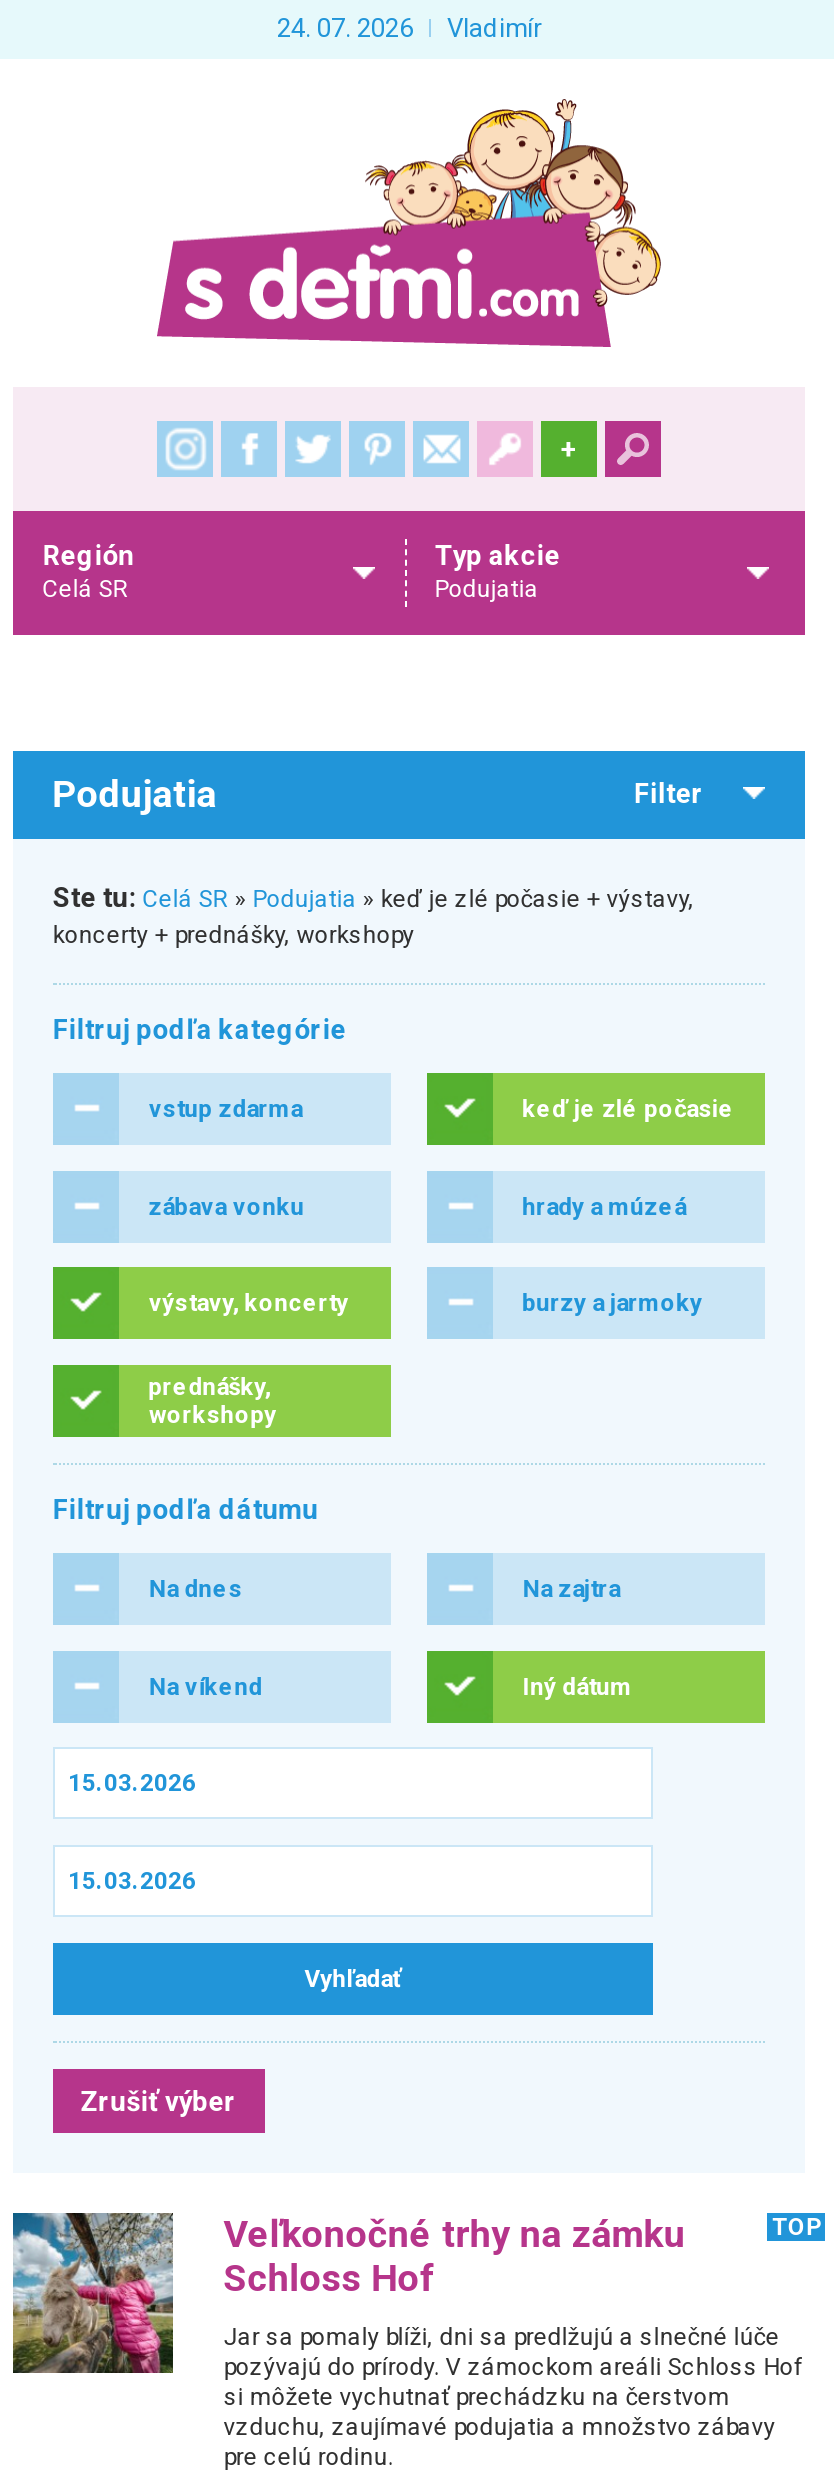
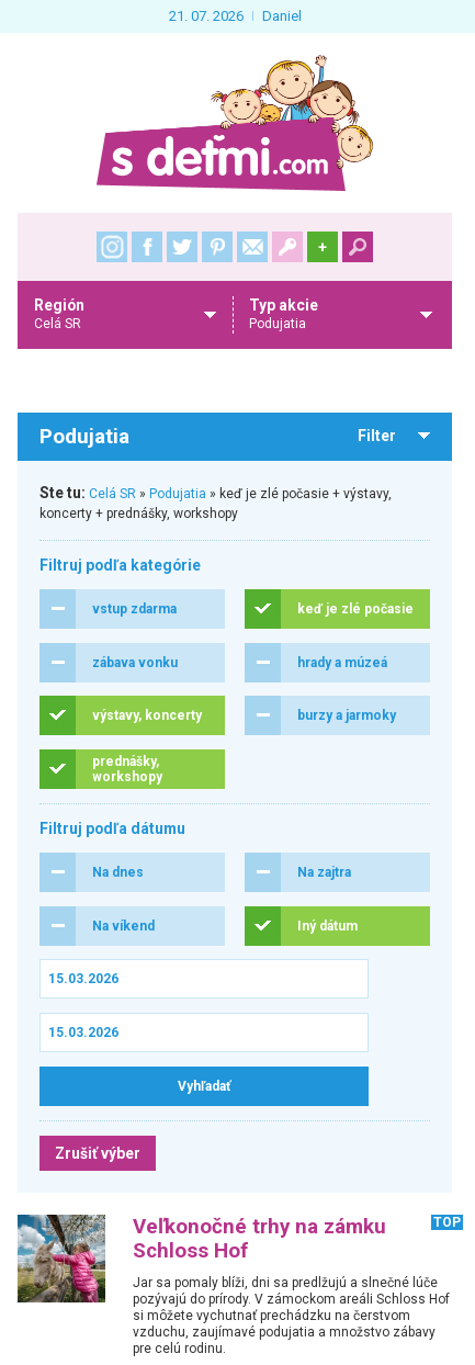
[277,13,541,43] 24. 07. 2026 | Vladimír -> [168,8,301,24] 21. 07. 2026 | Daniel

